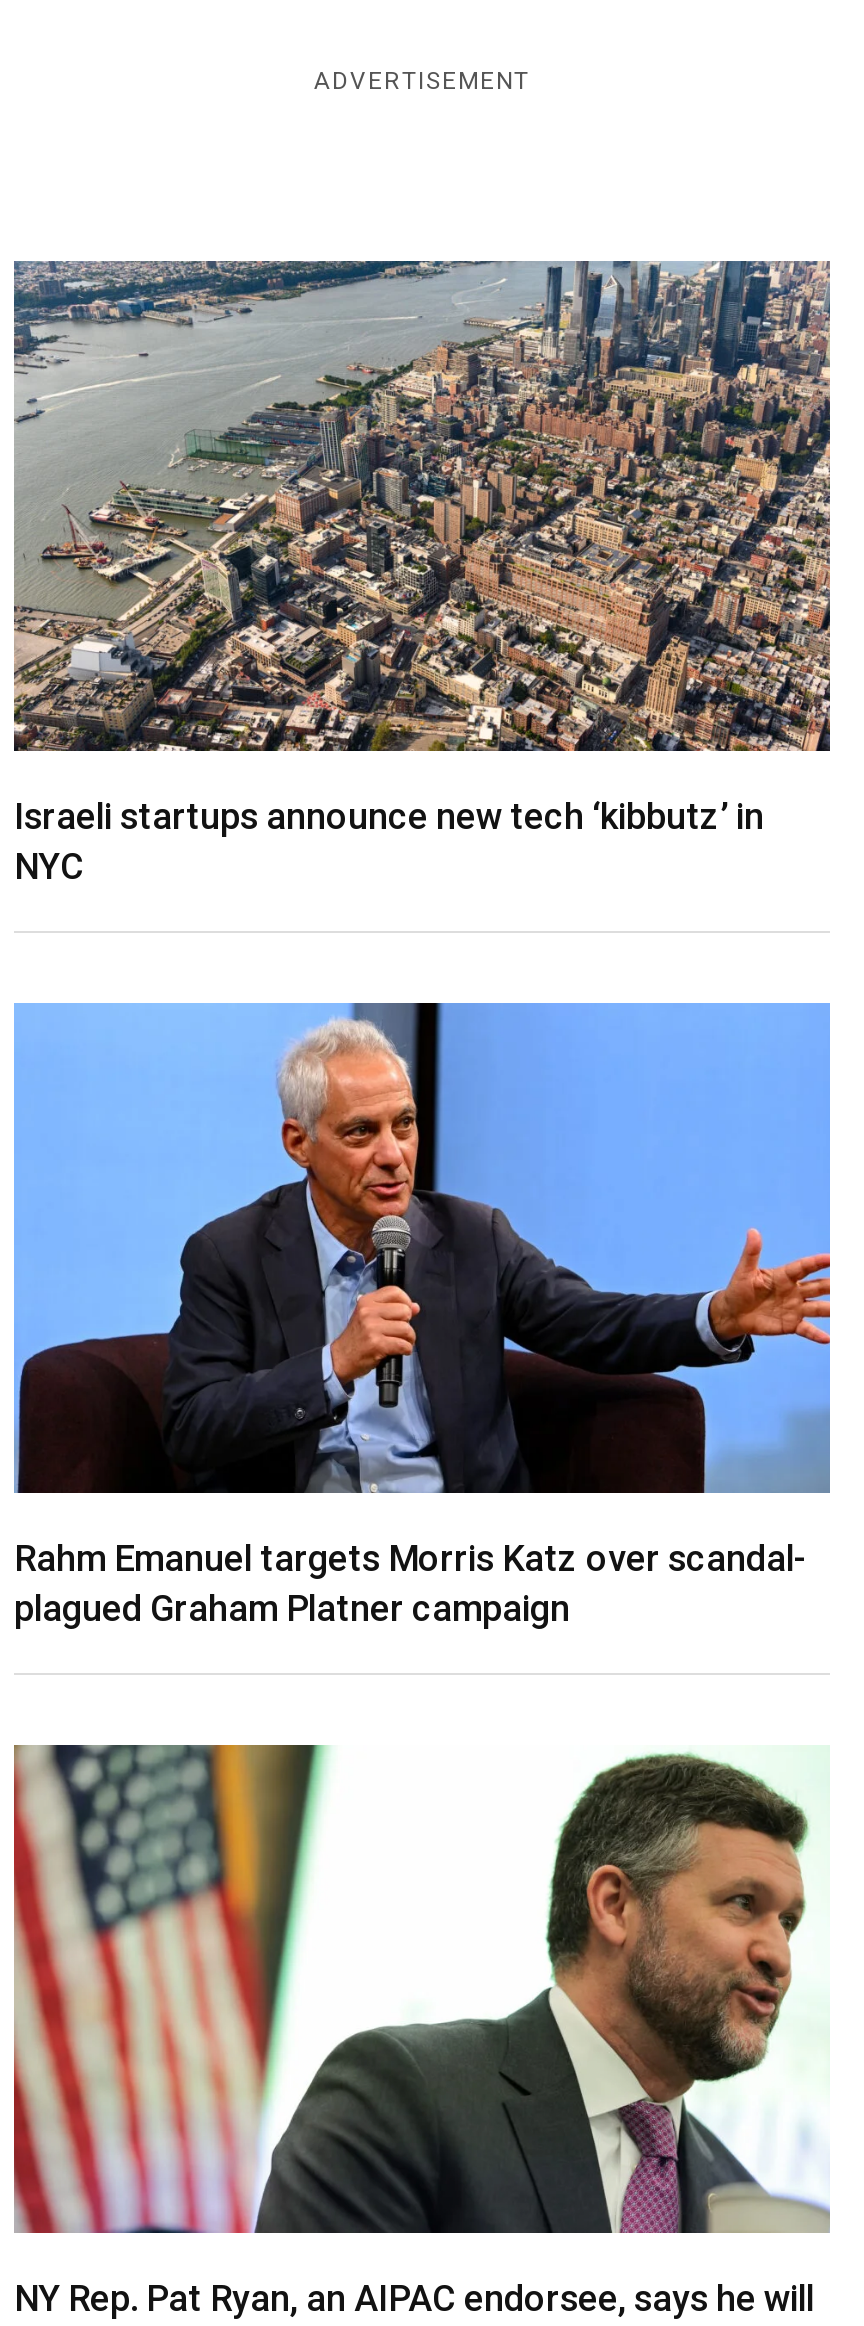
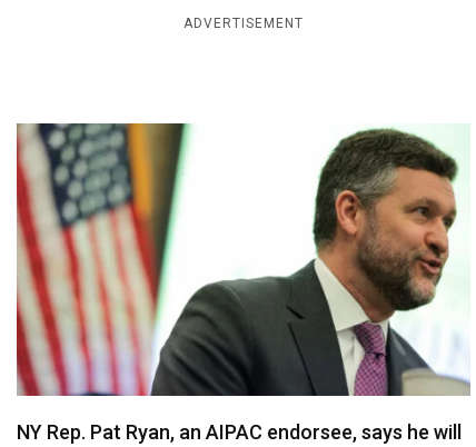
[12,259,832,887] [image] | Israeli startups announce new tech ‘kibbutz’ in | NYC -> none
[12,1001,832,1629] [image] | Rahm Emanuel targets Morris Katz over scandal- | plagued Graham Platner campaign -> none

